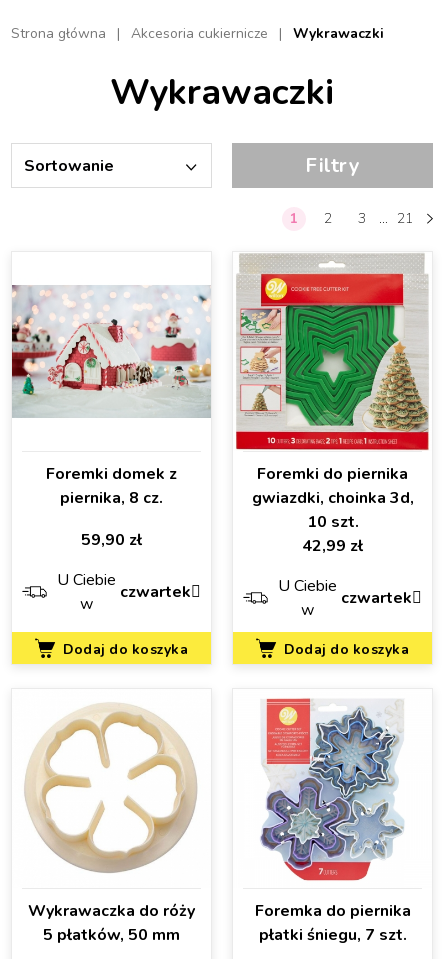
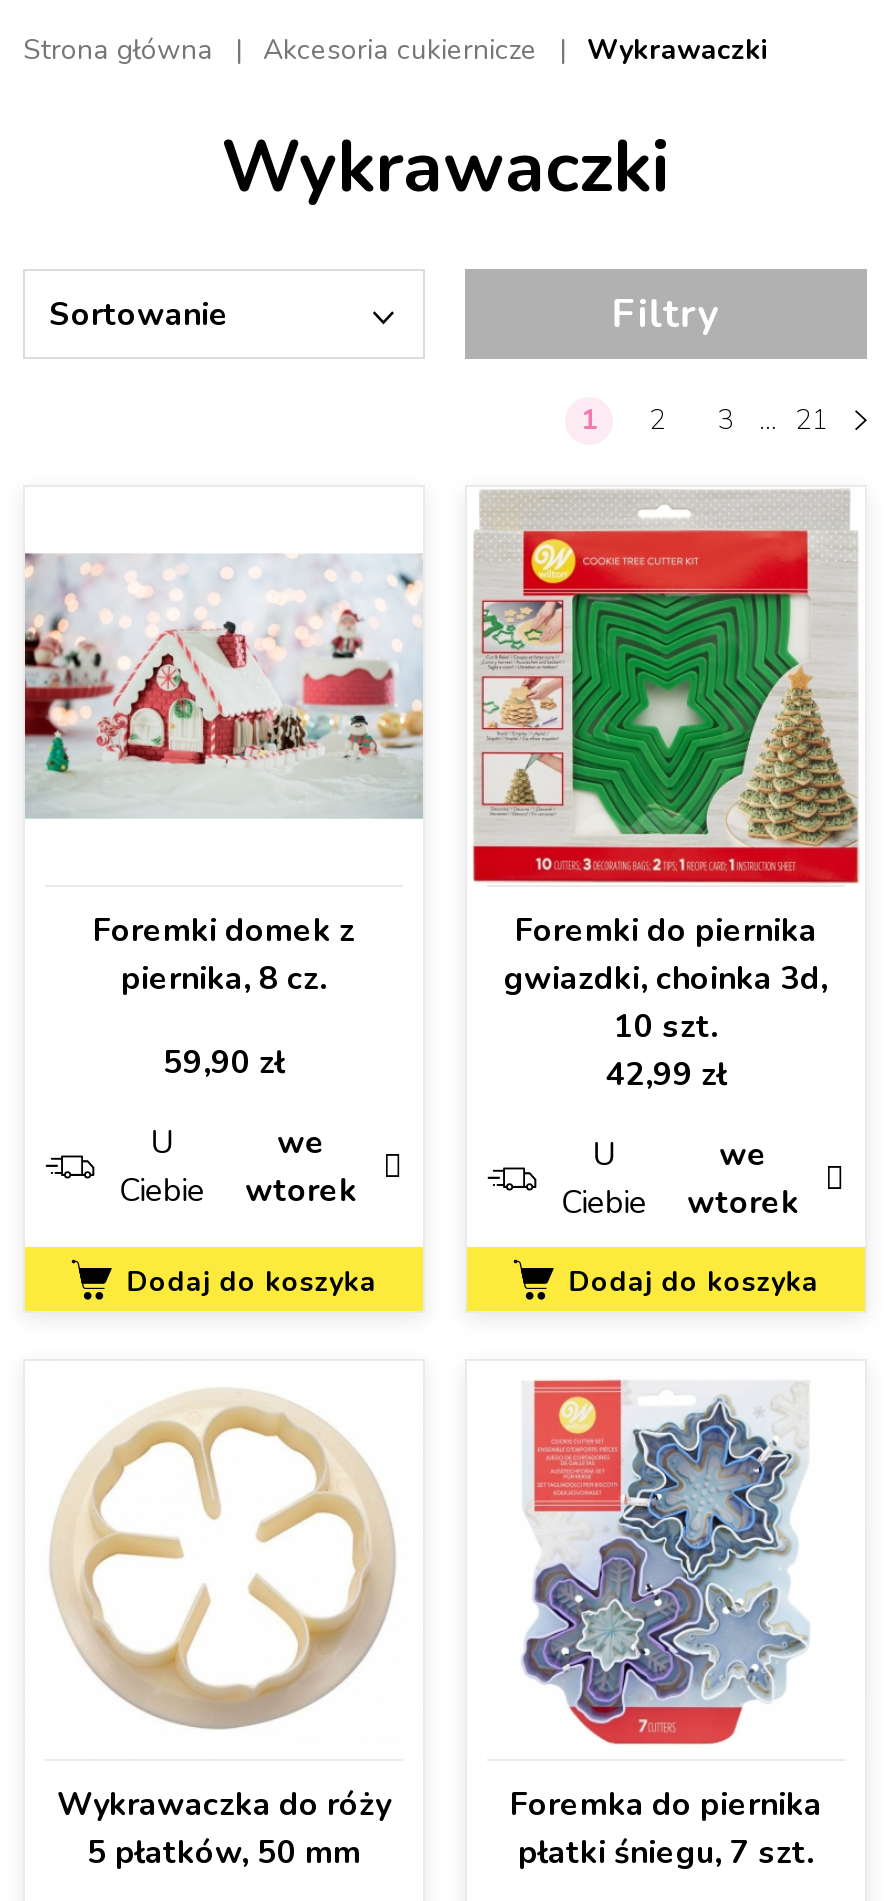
[56,569,115,615] U Ciebie | w -> [119,1121,205,1213] U | Ciebie
[277,575,336,621] U Ciebie | w -> [561,1133,647,1225] U | Ciebie
[120,581,191,603] czwartek -> [245,1121,357,1213] we | wtorek
[341,587,412,609] czwartek -> [687,1133,799,1225] we | wtorek

